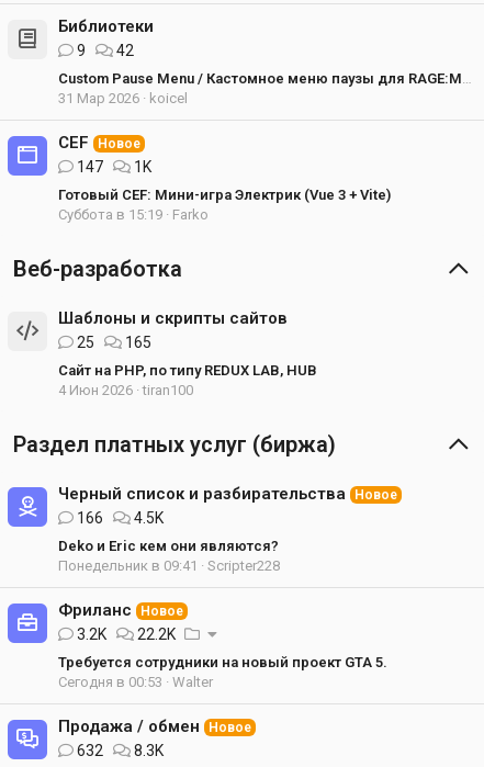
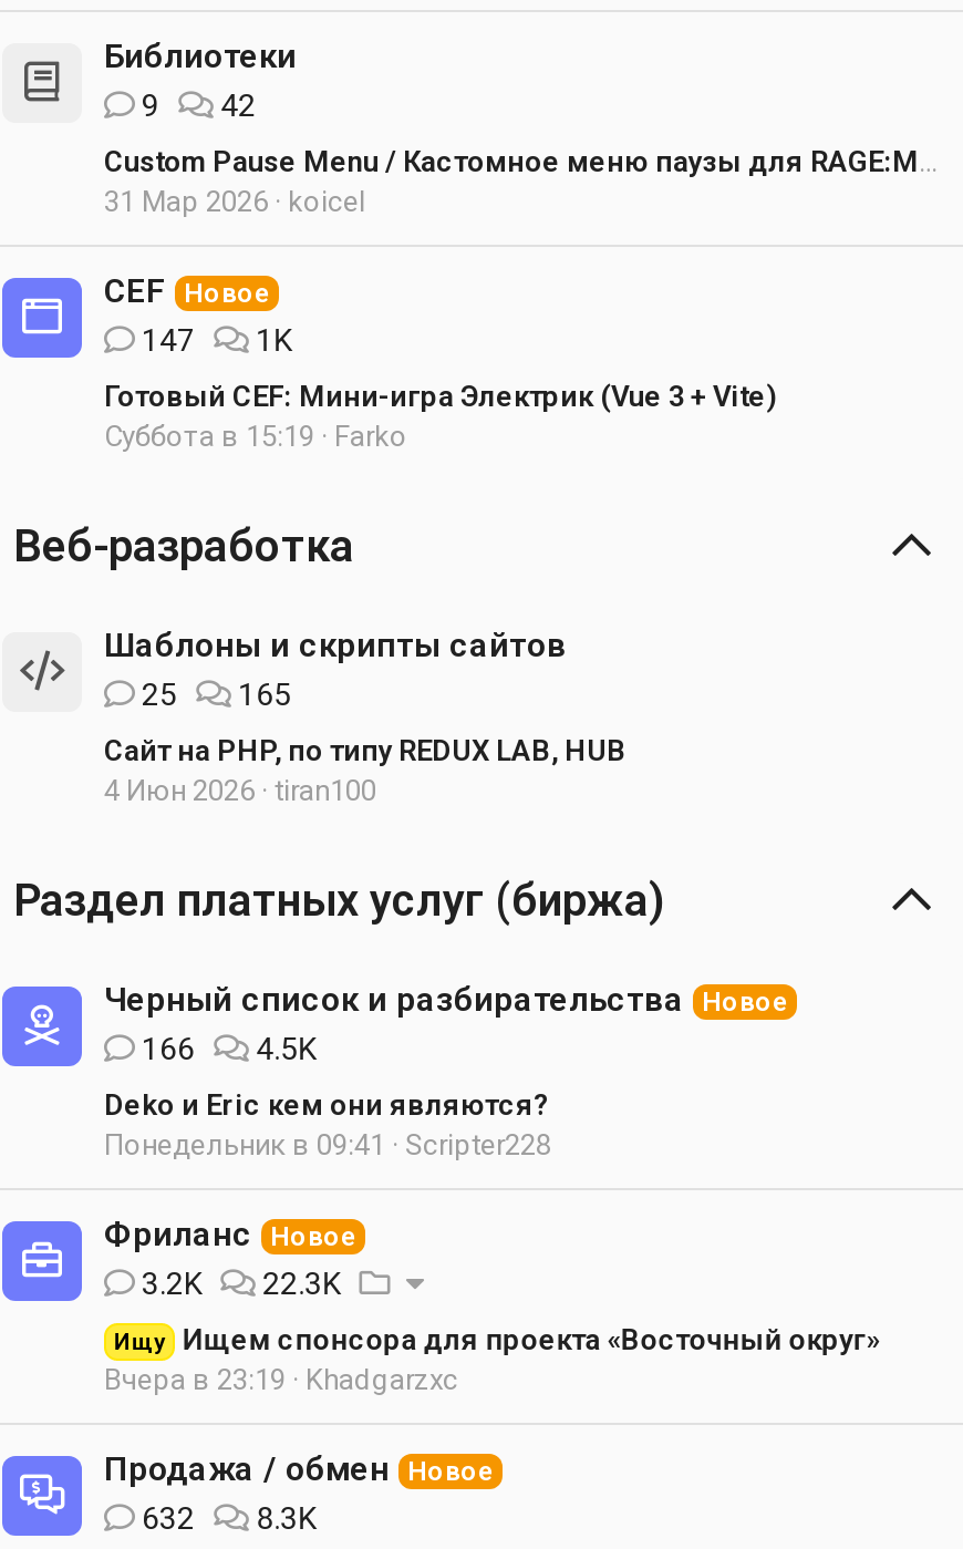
[77,626,175,644] 3.2K 22.2K -> [142,1267,340,1302] 3.2K 22.3K
[58,655,387,691] Требуется сотрудники на новый проект GTA 5. | Сегодня в 00:53 Walter -> [104,1324,879,1397] Ищу Ищем спонсора для проекта «Восточный округ» | Вчера в 23:19 Khadgarzxc

